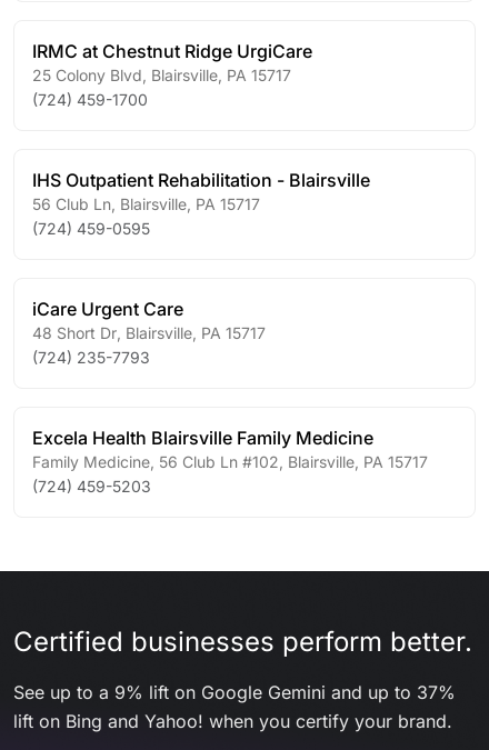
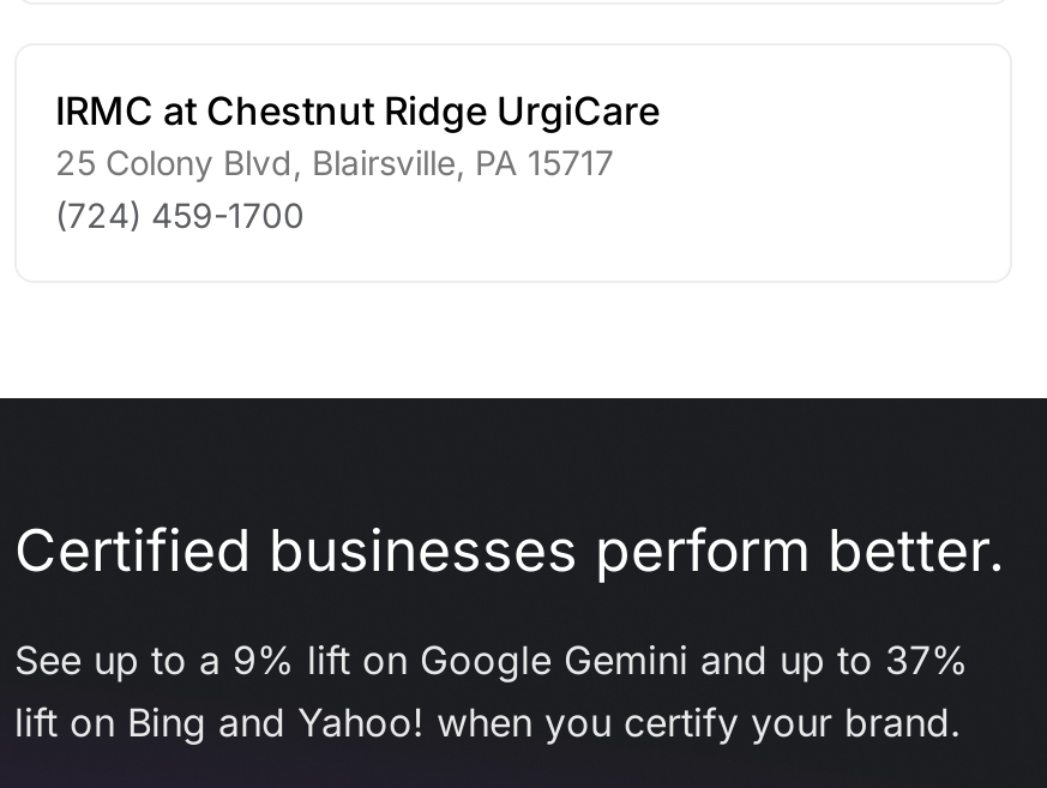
[32,169,370,238] IHS Outpatient Rehabilitation - Blairsville | 56 Club Ln, Blairsville, PA 15717 | (724) 459-0595 -> none
[32,298,266,367] iCare Urgent Care | 48 Short Dr, Blairsville, PA 15717 | (724) 235-7793 -> none
[32,427,428,496] Excela Health Blairsville Family Medicine | Family Medicine, 56 Club Ln #102, Blairsville, PA 15717 | (724) 459-5203 -> none

